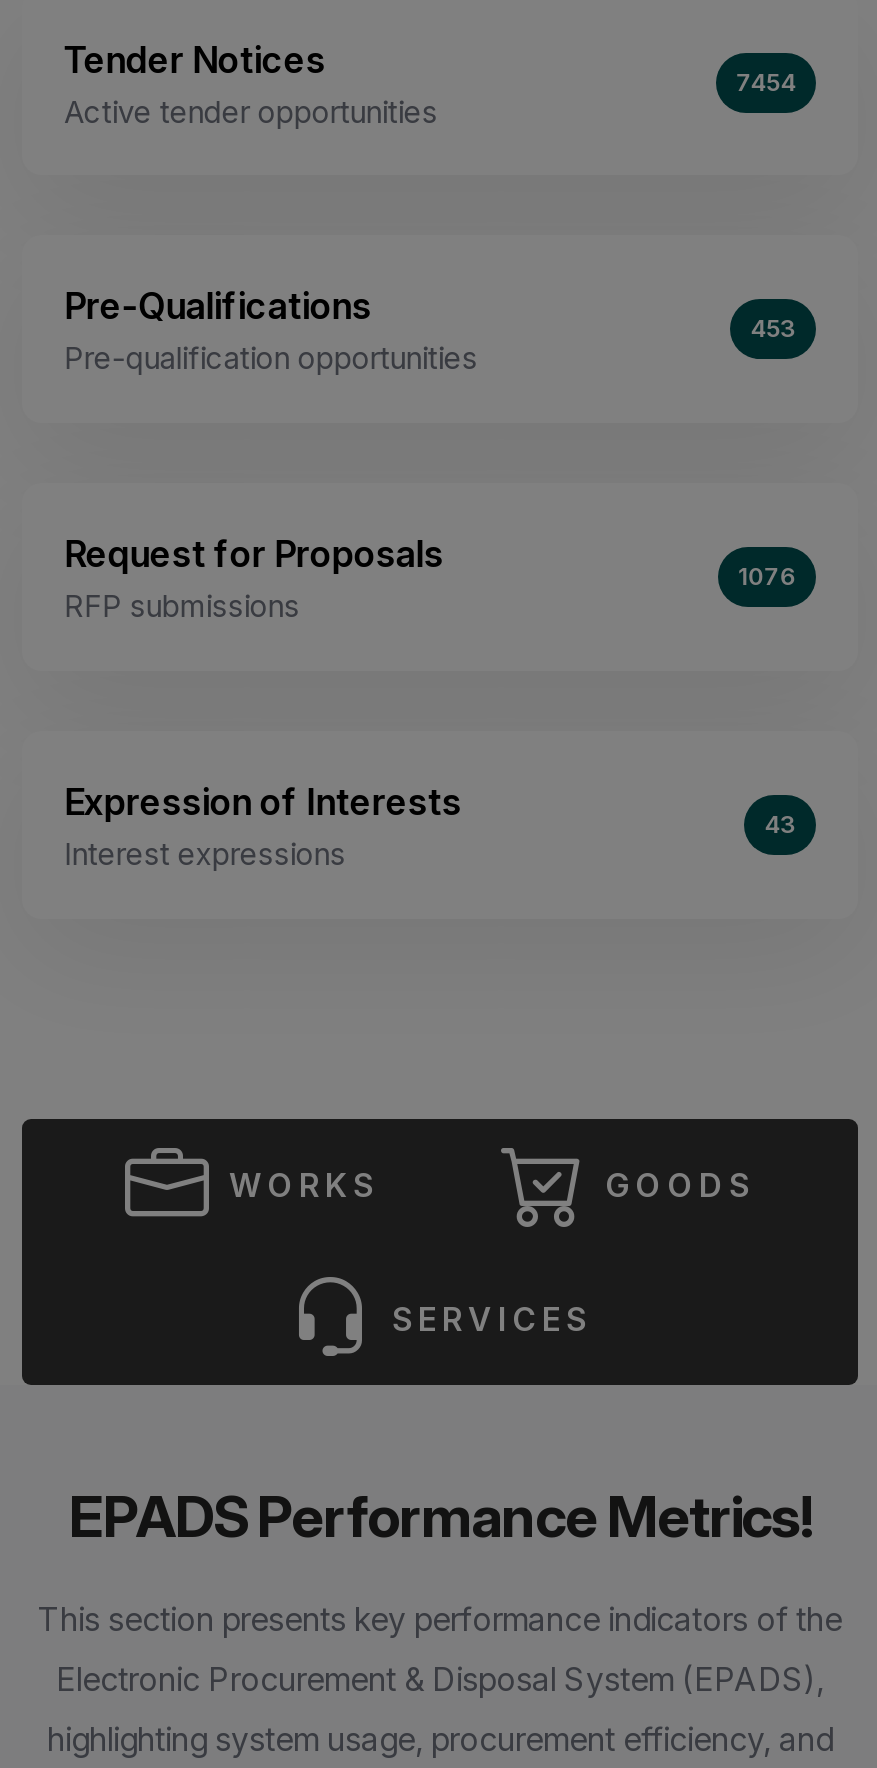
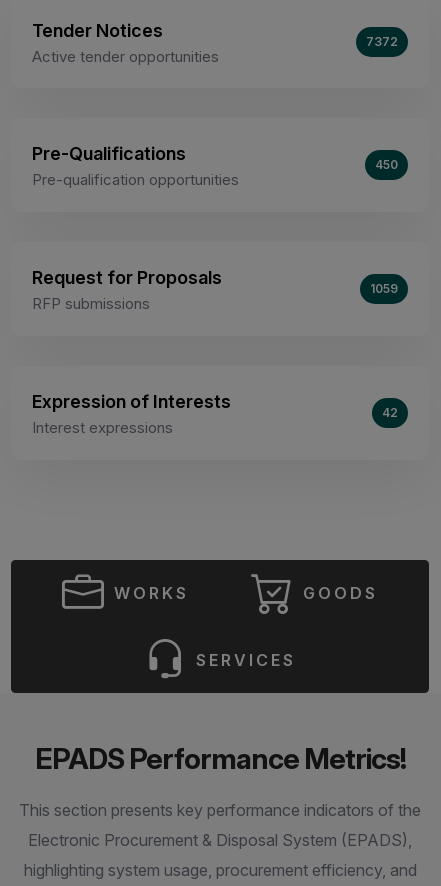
[736,66,796,96] 7454 -> [366,34,398,49] 7372
[750,314,796,344] 453 -> [375,157,398,172] 450
[738,561,796,591] 1076 -> [370,281,398,296] 1059
[764,809,796,839] 43 -> [382,405,398,420] 42

